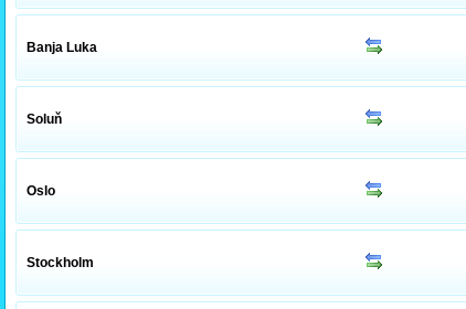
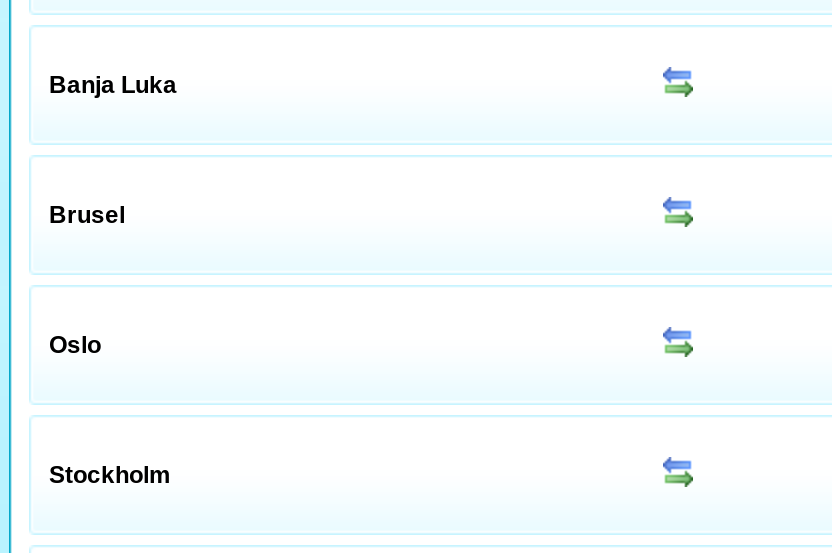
[27,111,62,127] Soluň -> [49,201,125,229] Brusel

